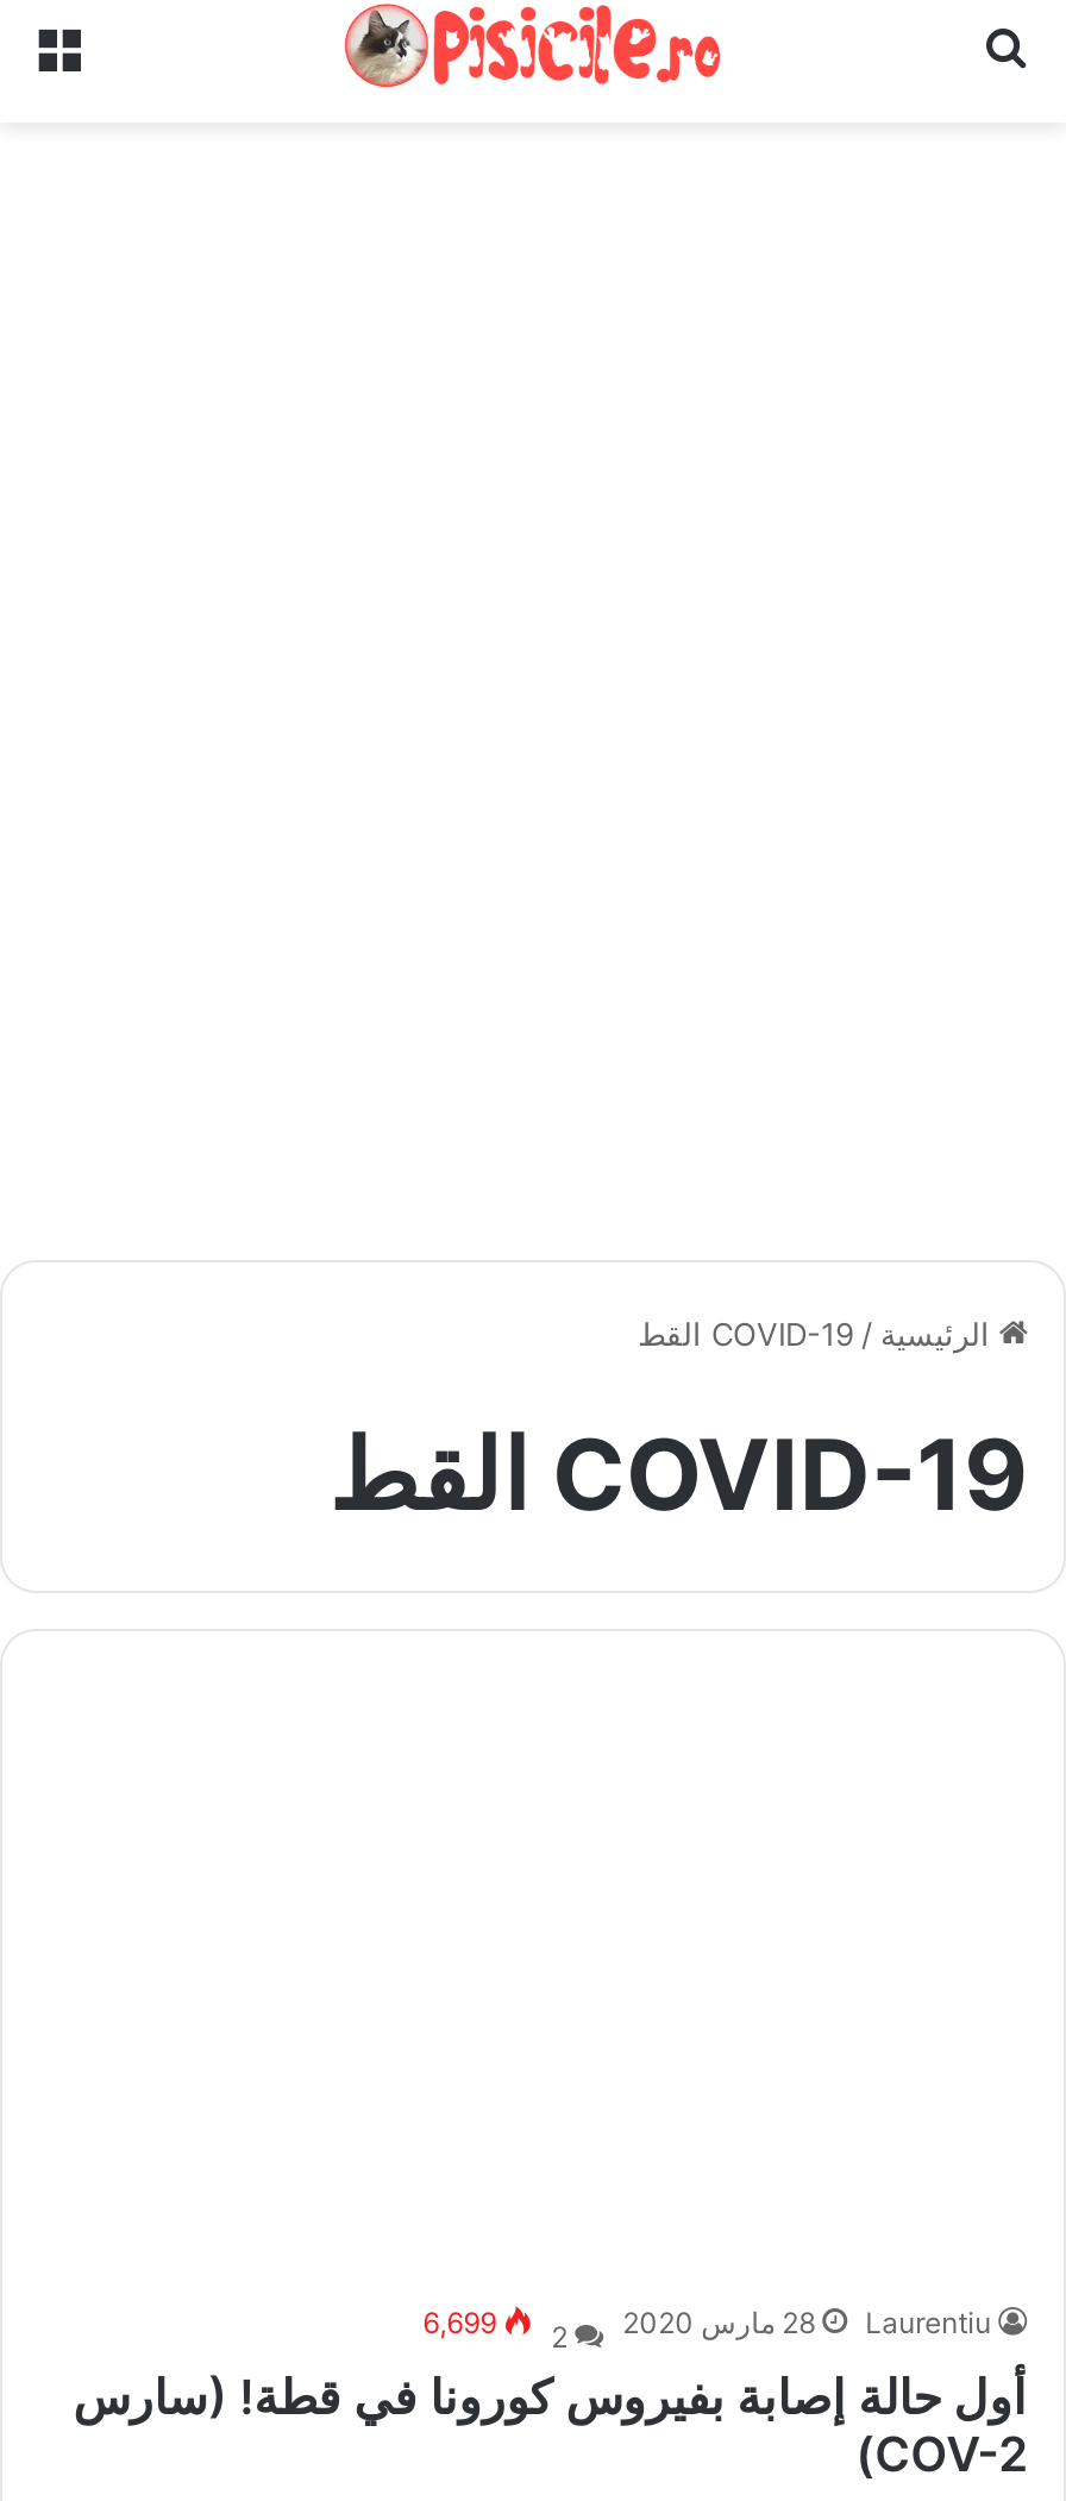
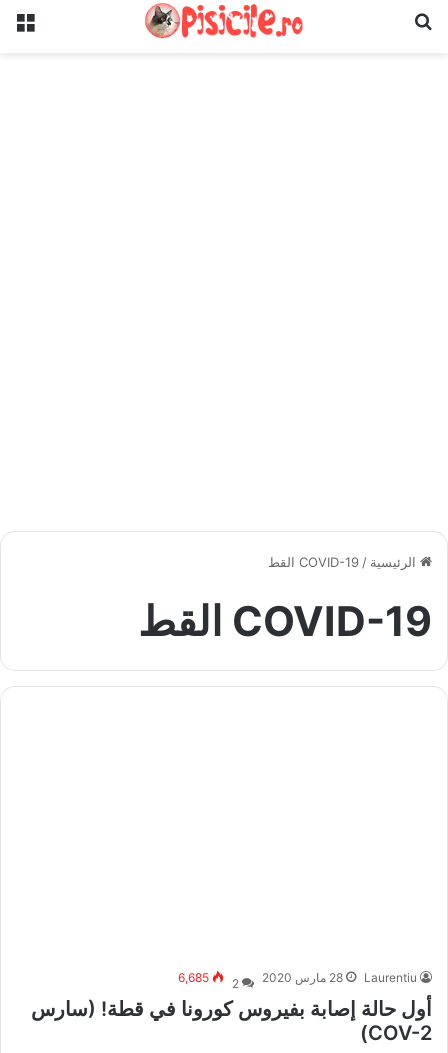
[423,2306,568,2356] 6,699 2 -> [178,970,239,991] 6,685 2

